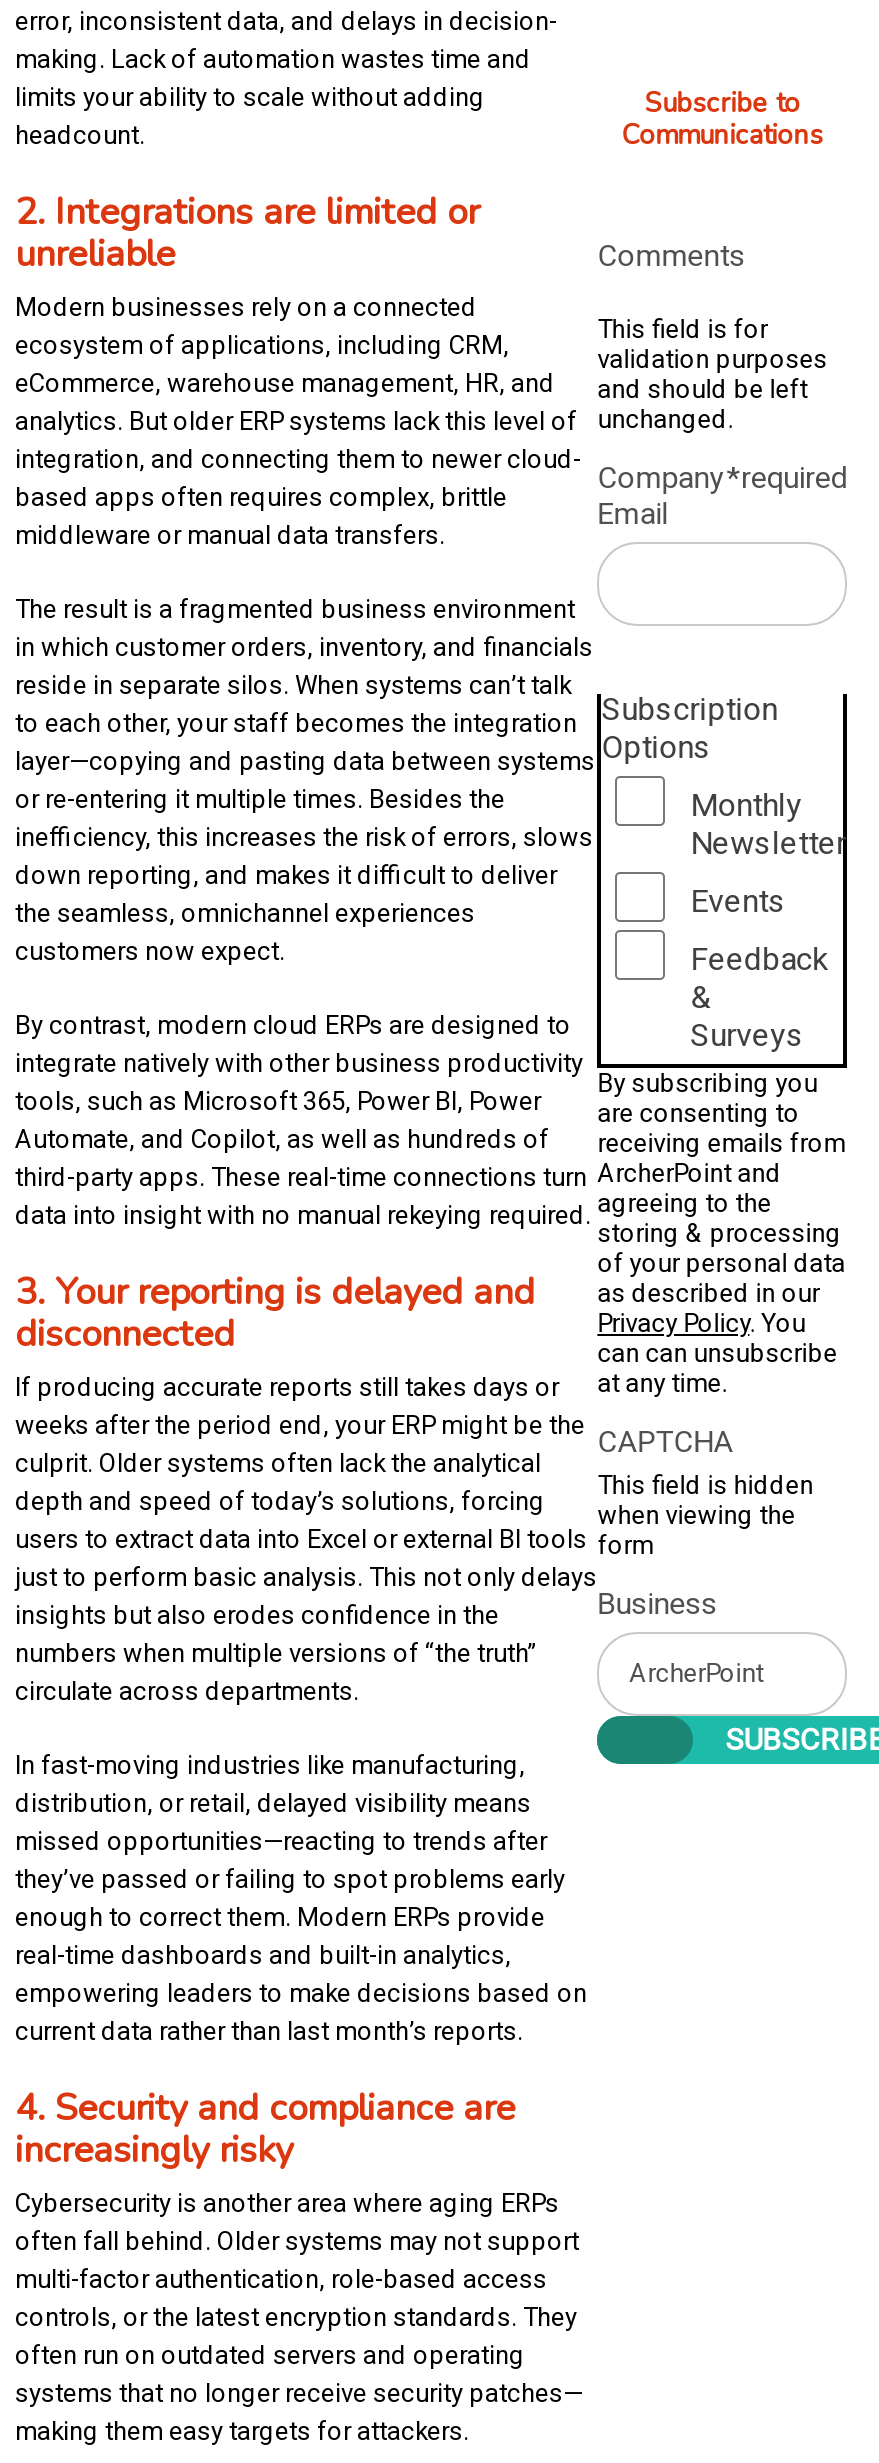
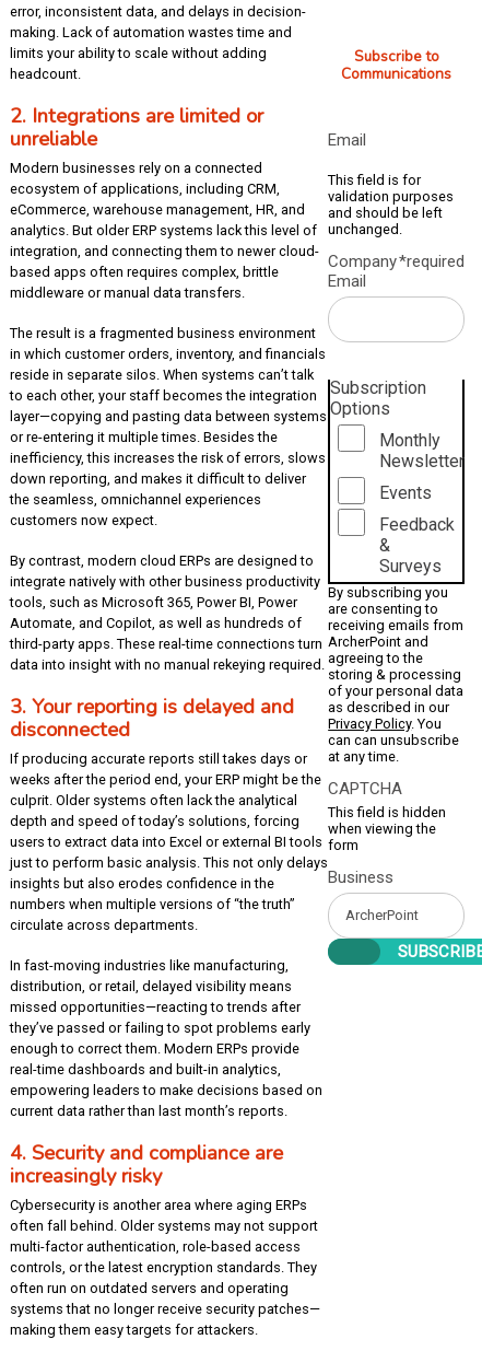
[597,238,745,274] Comments -> [328,130,366,150] Email

